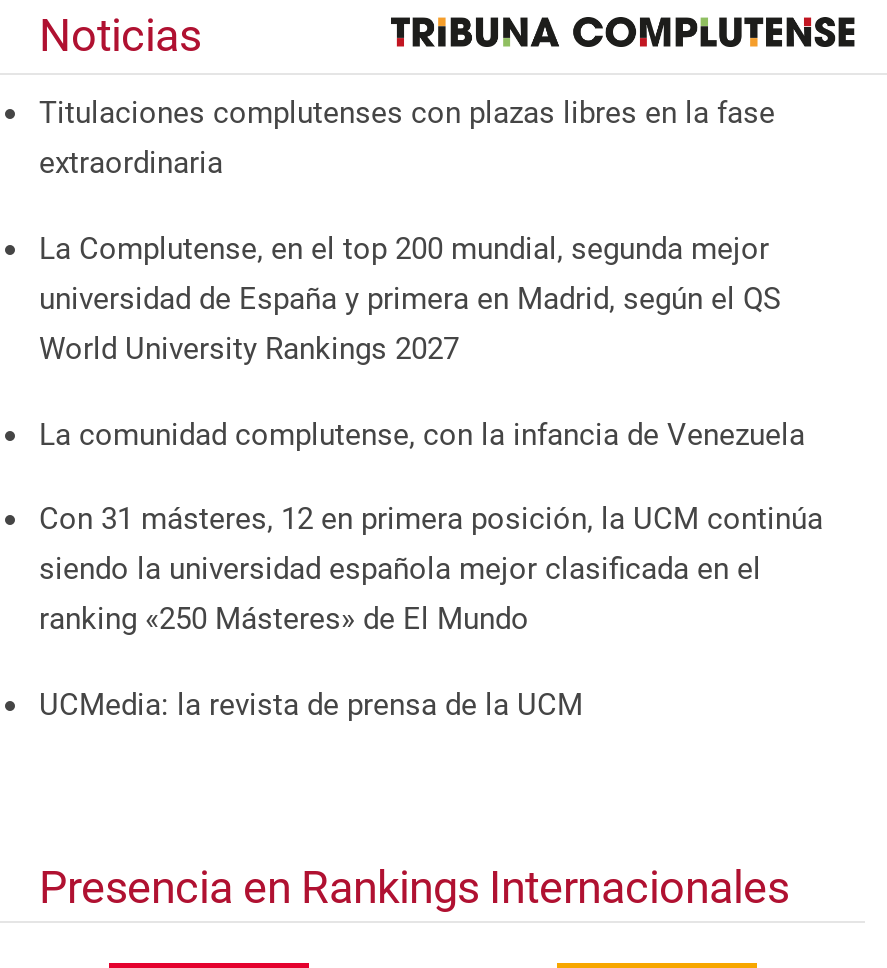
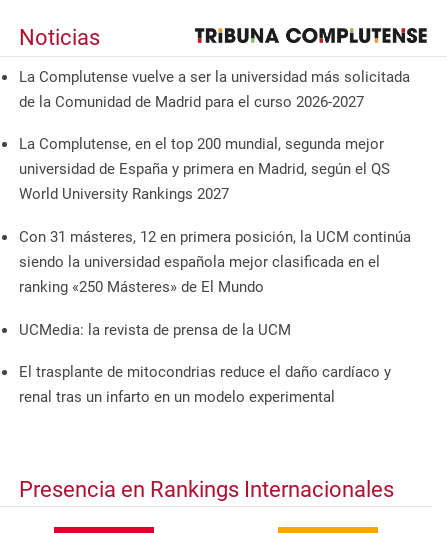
[39,96,775,182] Titulaciones complutenses con plazas libres en la fase | extraordinaria -> [19,68,410,111] La Complutense vuelve a ser la universidad más solicitada | de la Comunidad de Madrid para el curso 2026-2027
[39,416,805,452] La comunidad complutense, con la infancia de Venezuela -> none
moved [39,501,823,722] -> [19,228,411,339]: Con 31 másteres, 12 en primera posición, la UCM continúa | siendo la universidad española mejor clasificada en el | ranking «250 Másteres» de El Mundo | UCMedia: la revista de prensa de la UCM
none -> [19,363,391,406] El trasplante de mitocondrias reduce el daño cardíaco y | renal tras un infarto en un modelo experimental

